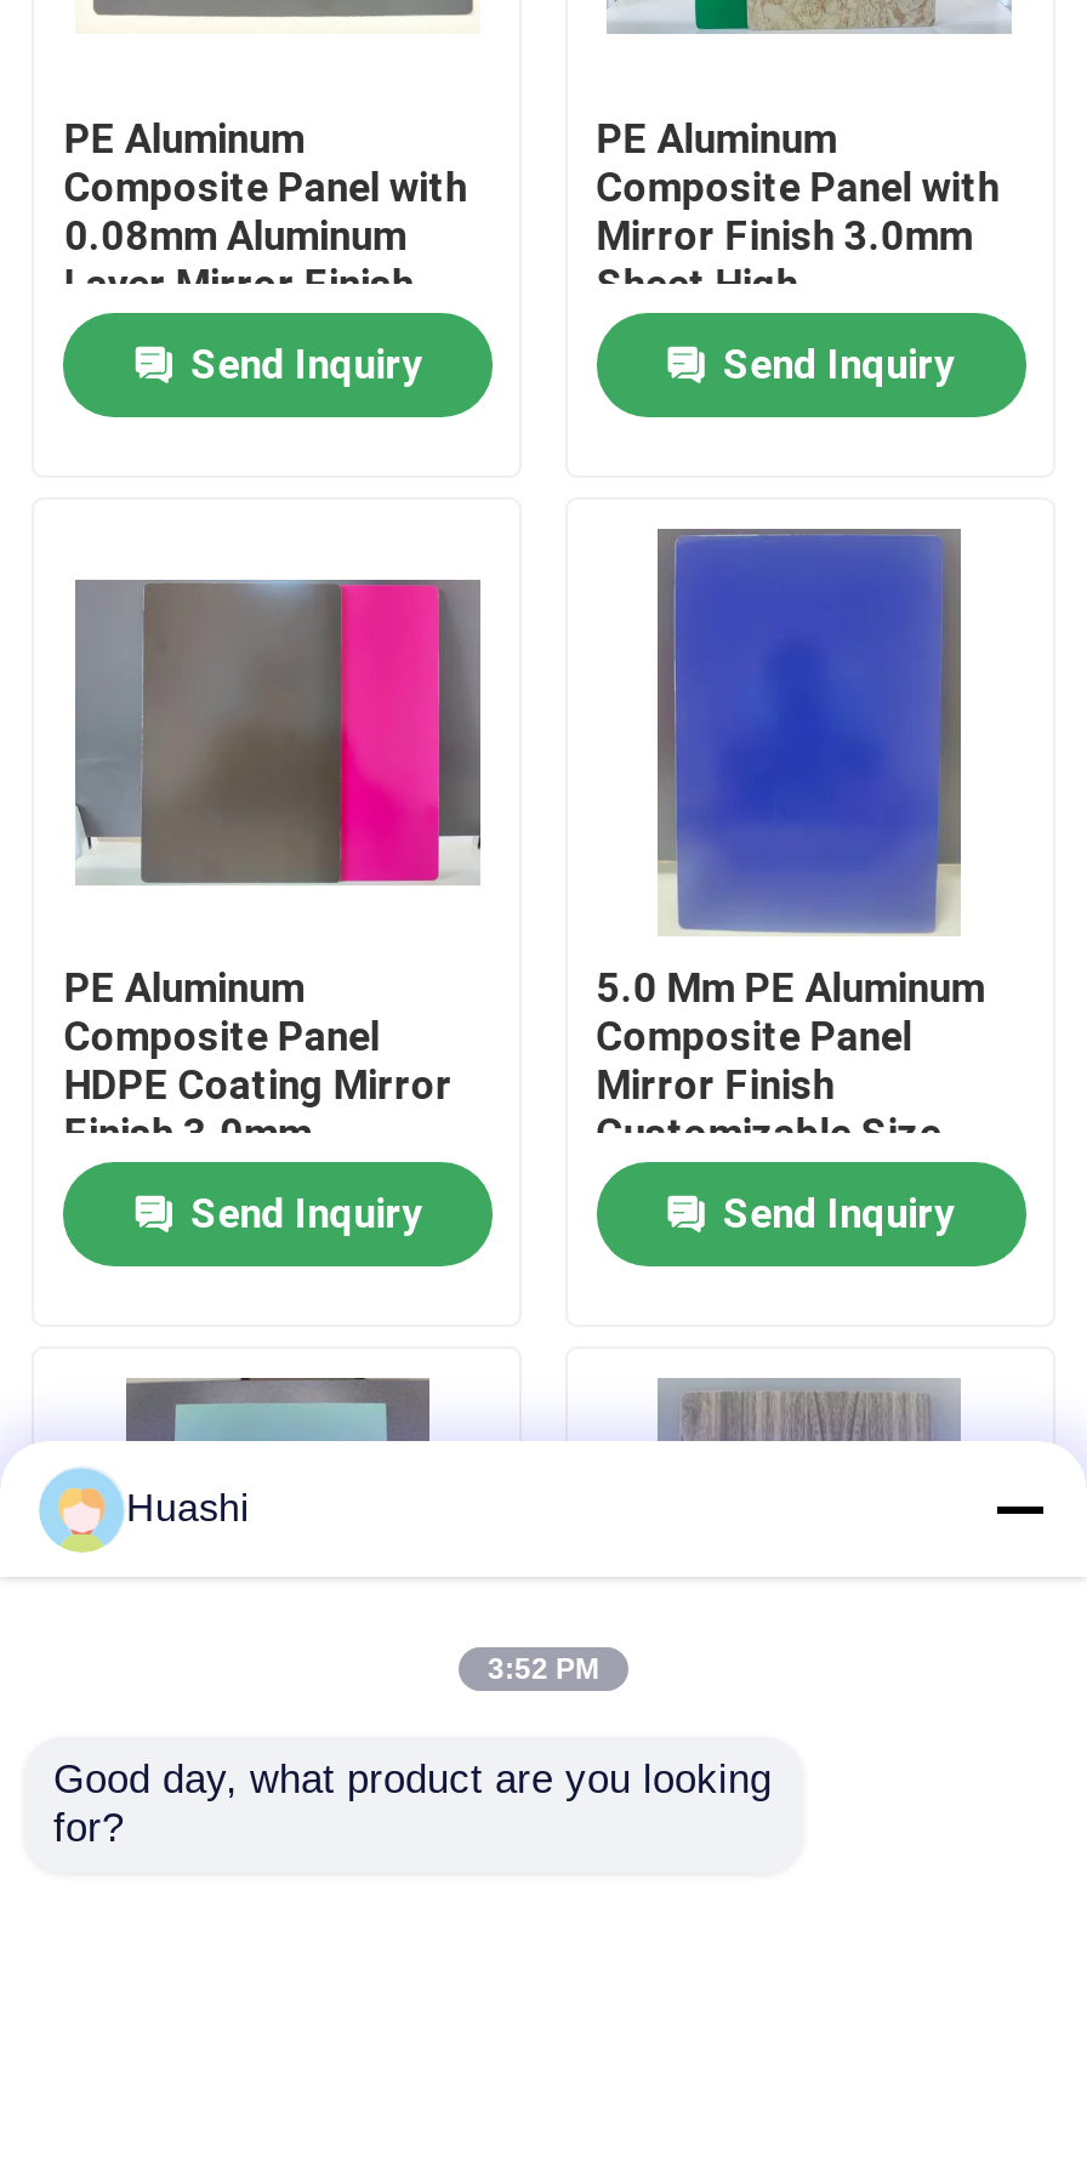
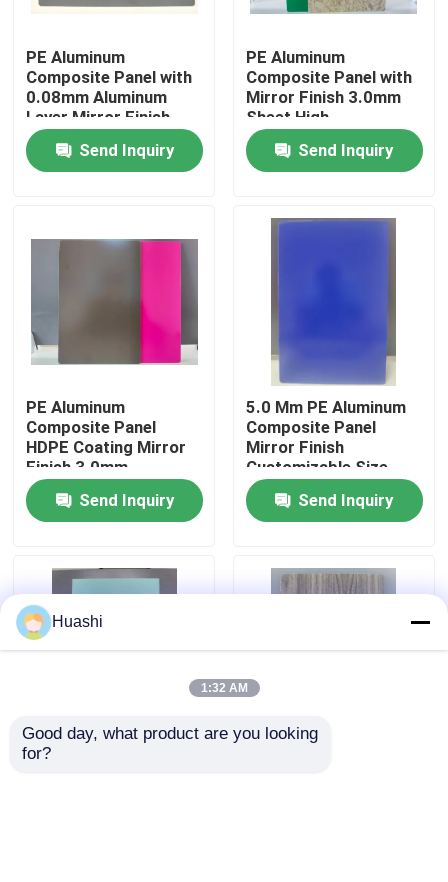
[488,1652,599,1686] 3:52 PM -> [200,681,247,695] 1:32 AM

